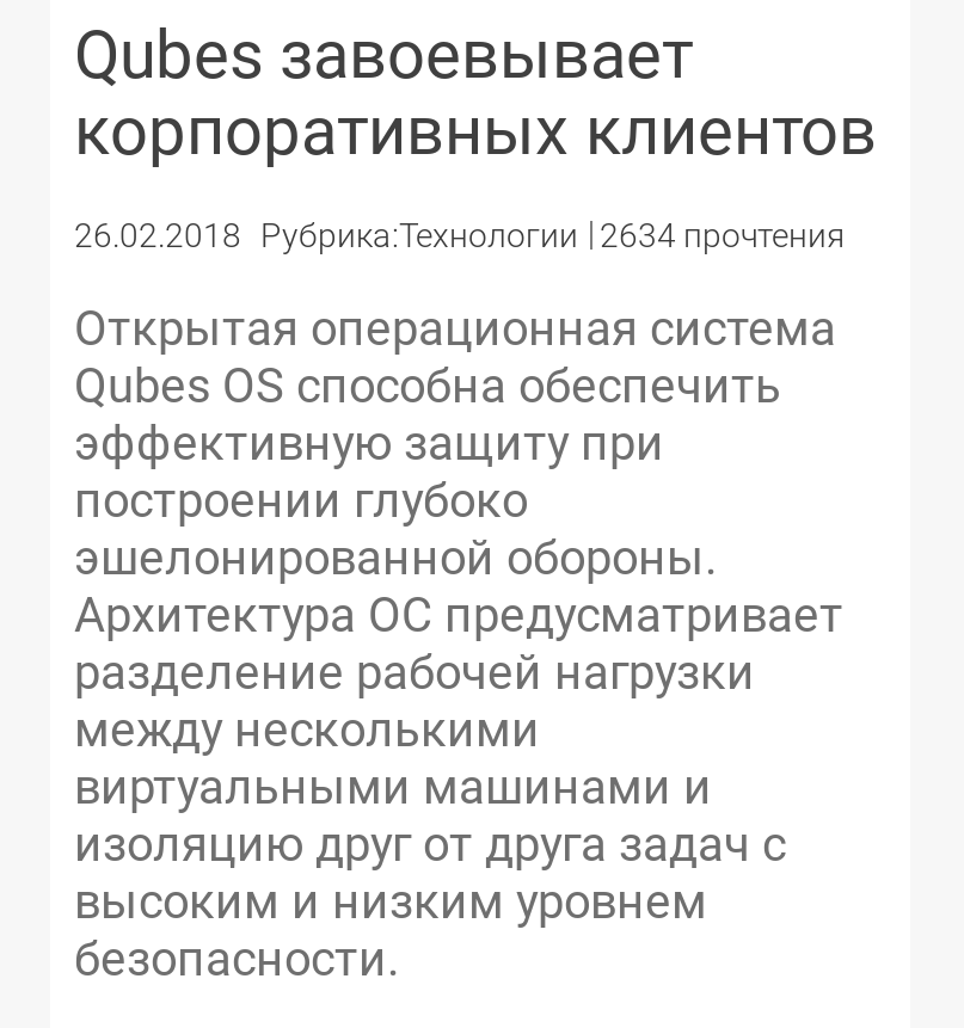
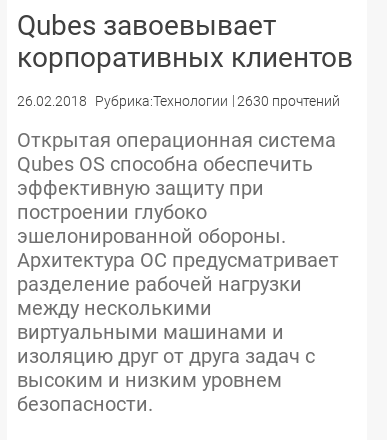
[74,216,846,254] 26.02.2018 Рубрика:Технологии 2634 прочтения -> [17,93,340,109] 26.02.2018 Рубрика:Технологии 2630 прочтений

